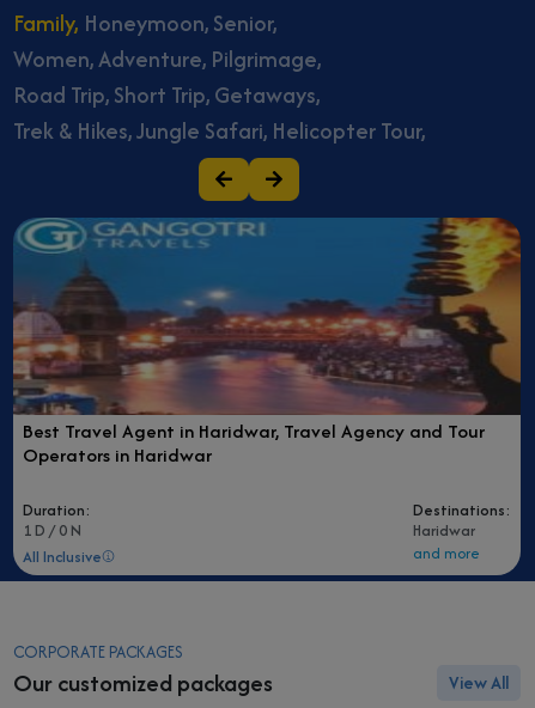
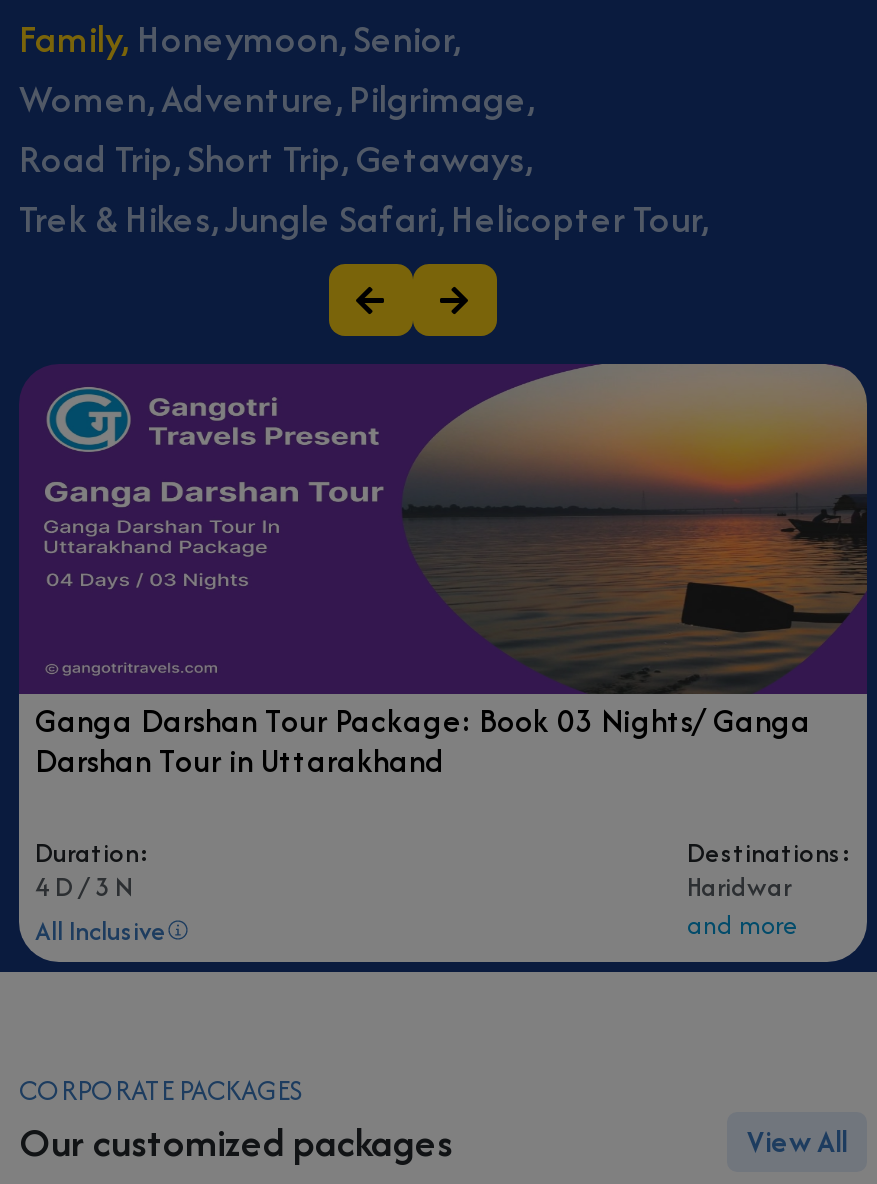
[12,216,522,469] [image] | Best Travel Agent in Haridwar, Travel Agency and Tour | Operators in Haridwar -> [19,362,869,785] [image] | Ganga Darshan Tour Package: Book 03 Nights/ Ganga | Darshan Tour in Uttarakhand
[23,520,81,542] 1 D / 0 N -> [35,869,133,907] 4 D / 3 N

